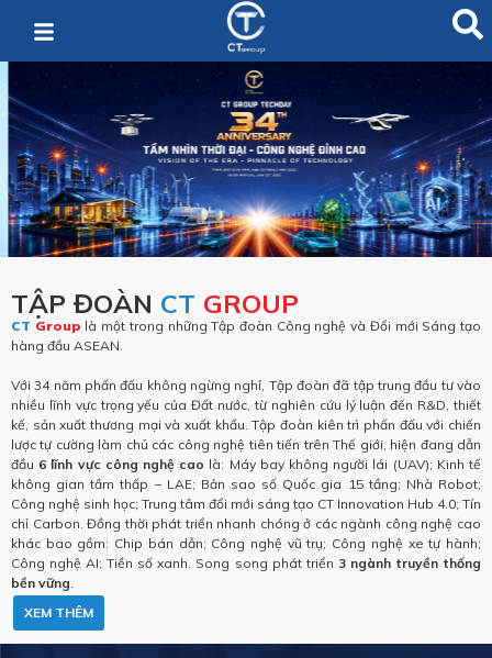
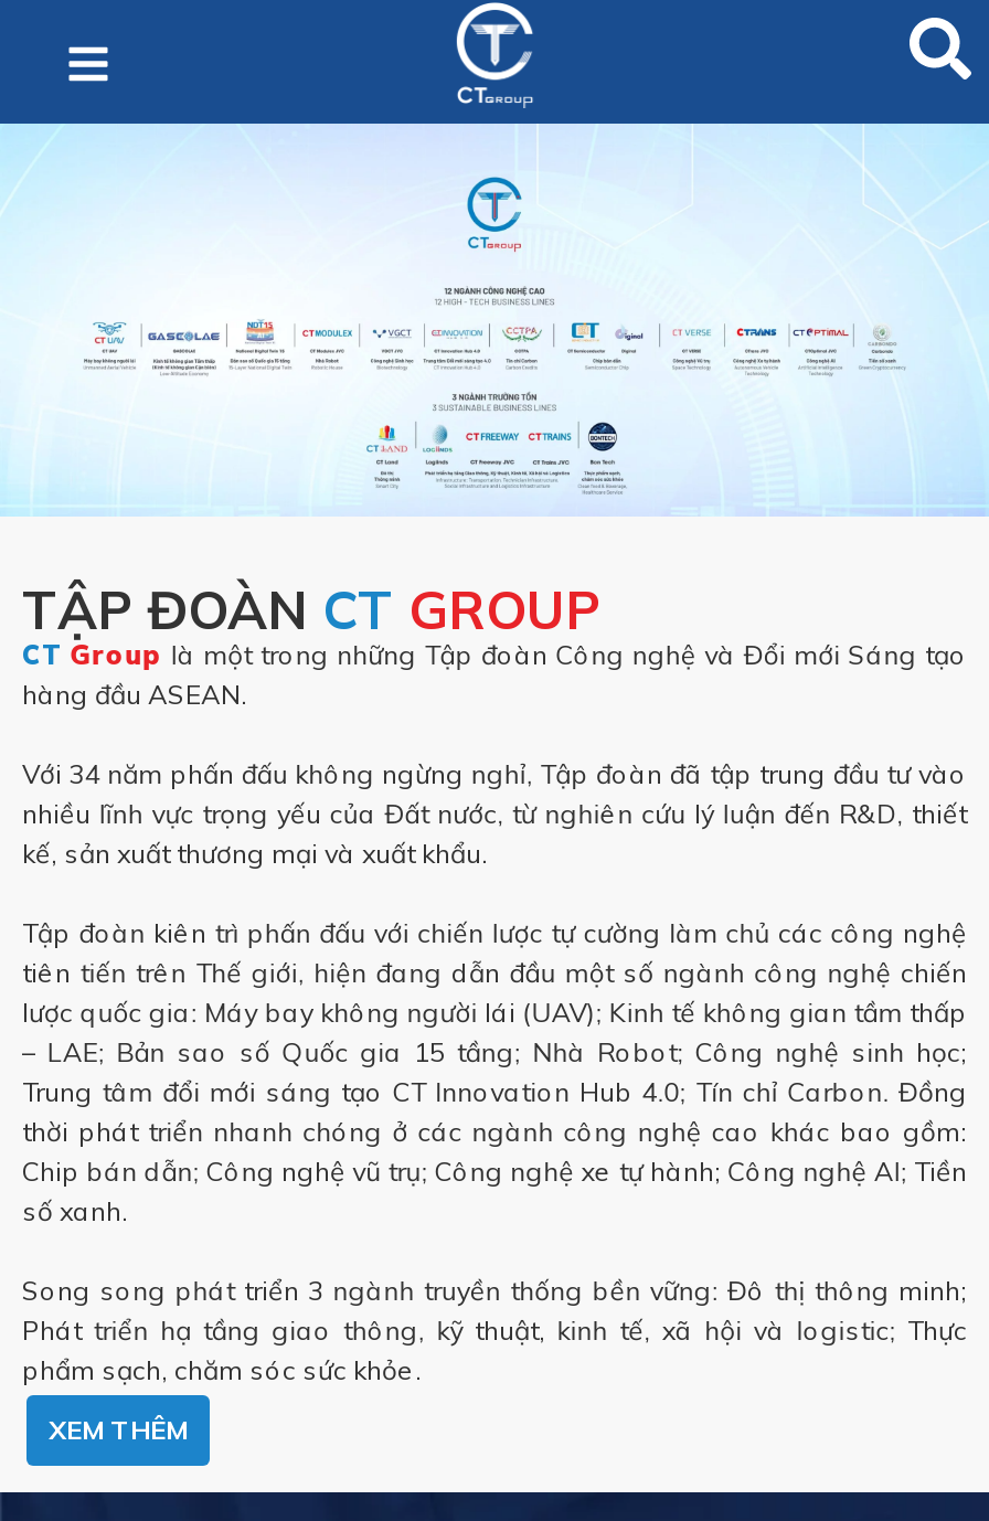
[5,60,489,258] [image] -> [13,121,982,517] [image]
[11,416,481,591] kế, sản xuất thương mại và xuất khẩu. Tập đoàn kiên trì phấn đấu với chiến | lược tự cường làm chủ các công nghệ tiên tiến trên Thế giới, hiện đang dẫn | đầu 6 lĩnh vực công nghệ cao là: Máy bay không người lái (UAV); Kinh tế | không gian tầm thấp – LAE; Bản sao số Quốc gia 15 tầng; Nhà Robot; | Công nghệ sinh học; Trung tâm đổi mới sáng tạo CT Innovation Hub 4.0; Tín | chỉ Carbon. Đồng thời phát triển nhanh chóng ở các ngành công nghệ cao | khác bao gồm: Chip bán dẫn; Công nghệ vũ trụ; Công nghệ xe tự hành; | Công nghệ AI; Tiền số xanh. Song song phát triển 3 ngành truyền thống | bền vững. -> [22,837,967,1387] kế, sản xuất thương mại và xuất khẩu. | Tập đoàn kiên trì phấn đấu với chiến lược tự cường làm chủ các công nghệ | tiên tiến trên Thế giới, hiện đang dẫn đầu một số ngành công nghệ chiến | lược quốc gia: Máy bay không người lái (UAV); Kinh tế không gian tầm thấp | – LAE; Bản sao số Quốc gia 15 tầng; Nhà Robot; Công nghệ sinh học; | Trung tâm đổi mới sáng tạo CT Innovation Hub 4.0; Tín chỉ Carbon. Đồng | thời phát triển nhanh chóng ở các ngành công nghệ cao khác bao gồm: | Chip bán dẫn; Công nghệ vũ trụ; Công nghệ xe tự hành; Công nghệ AI; Tiền | số xanh. | Song song phát triển 3 ngành truyền thống bền vững: Đô thị thông minh; | Phát triển hạ tầng giao thông, kỹ thuật, kinh tế, xã hội và logistic; Thực | phẩm sạch, chăm sóc sức khỏe.

